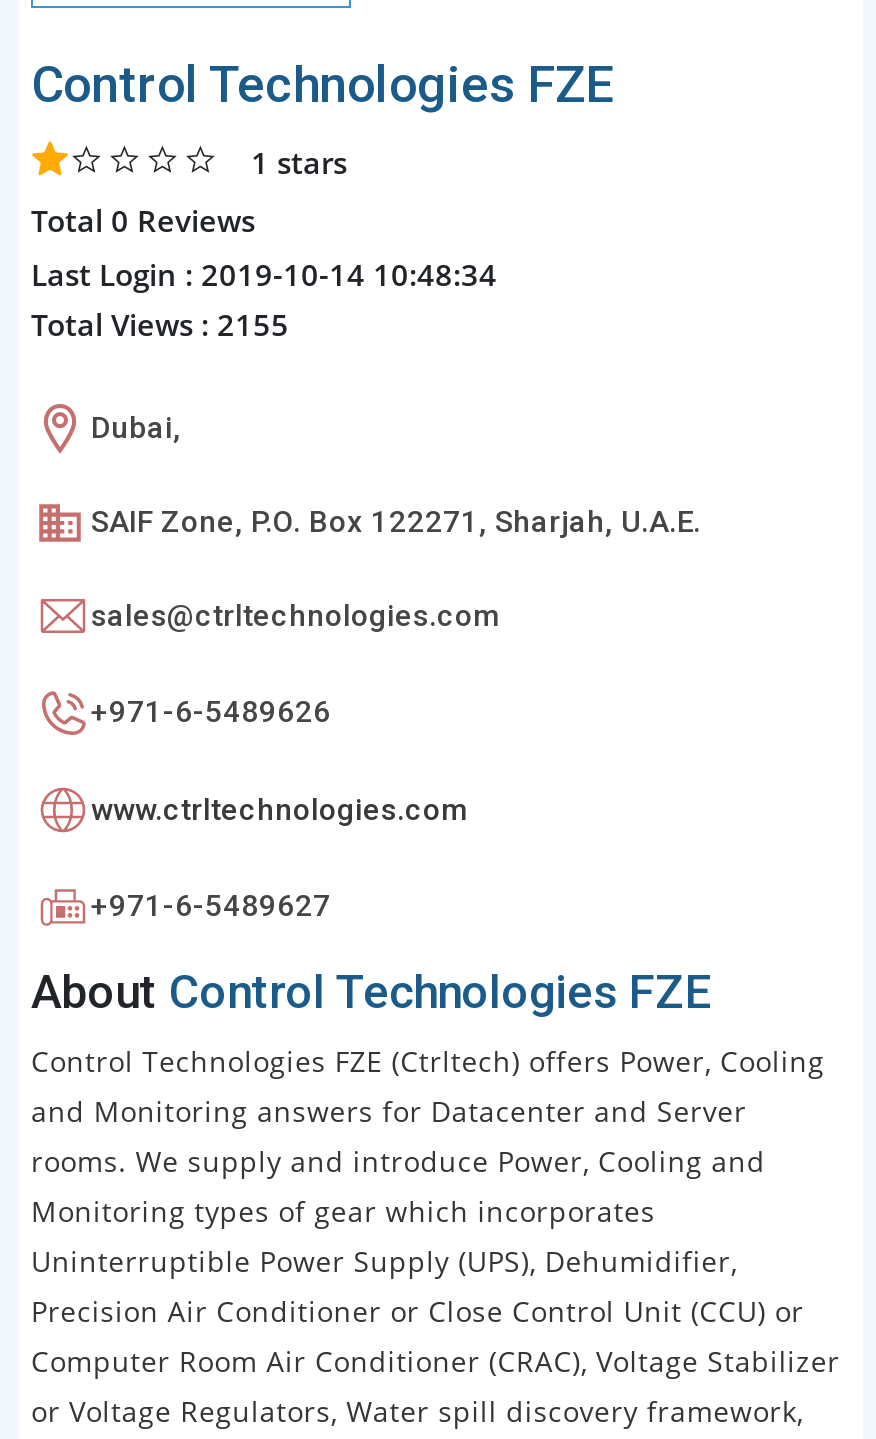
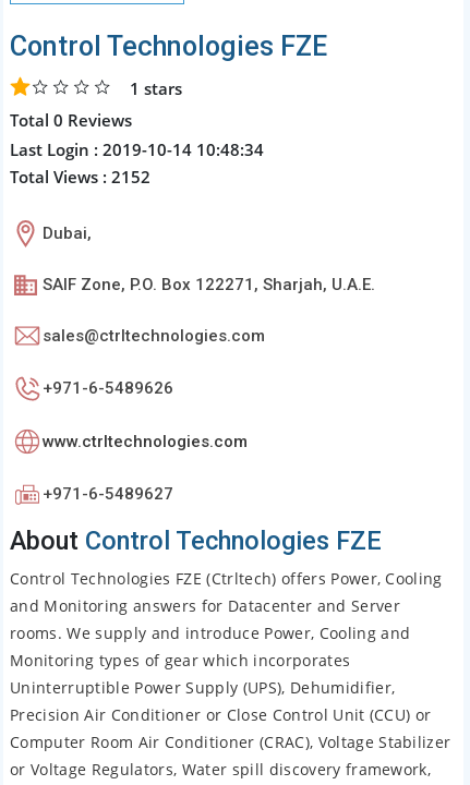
[31,303,289,343] Total Views : 2155 -> [10,165,150,187] Total Views : 2152

